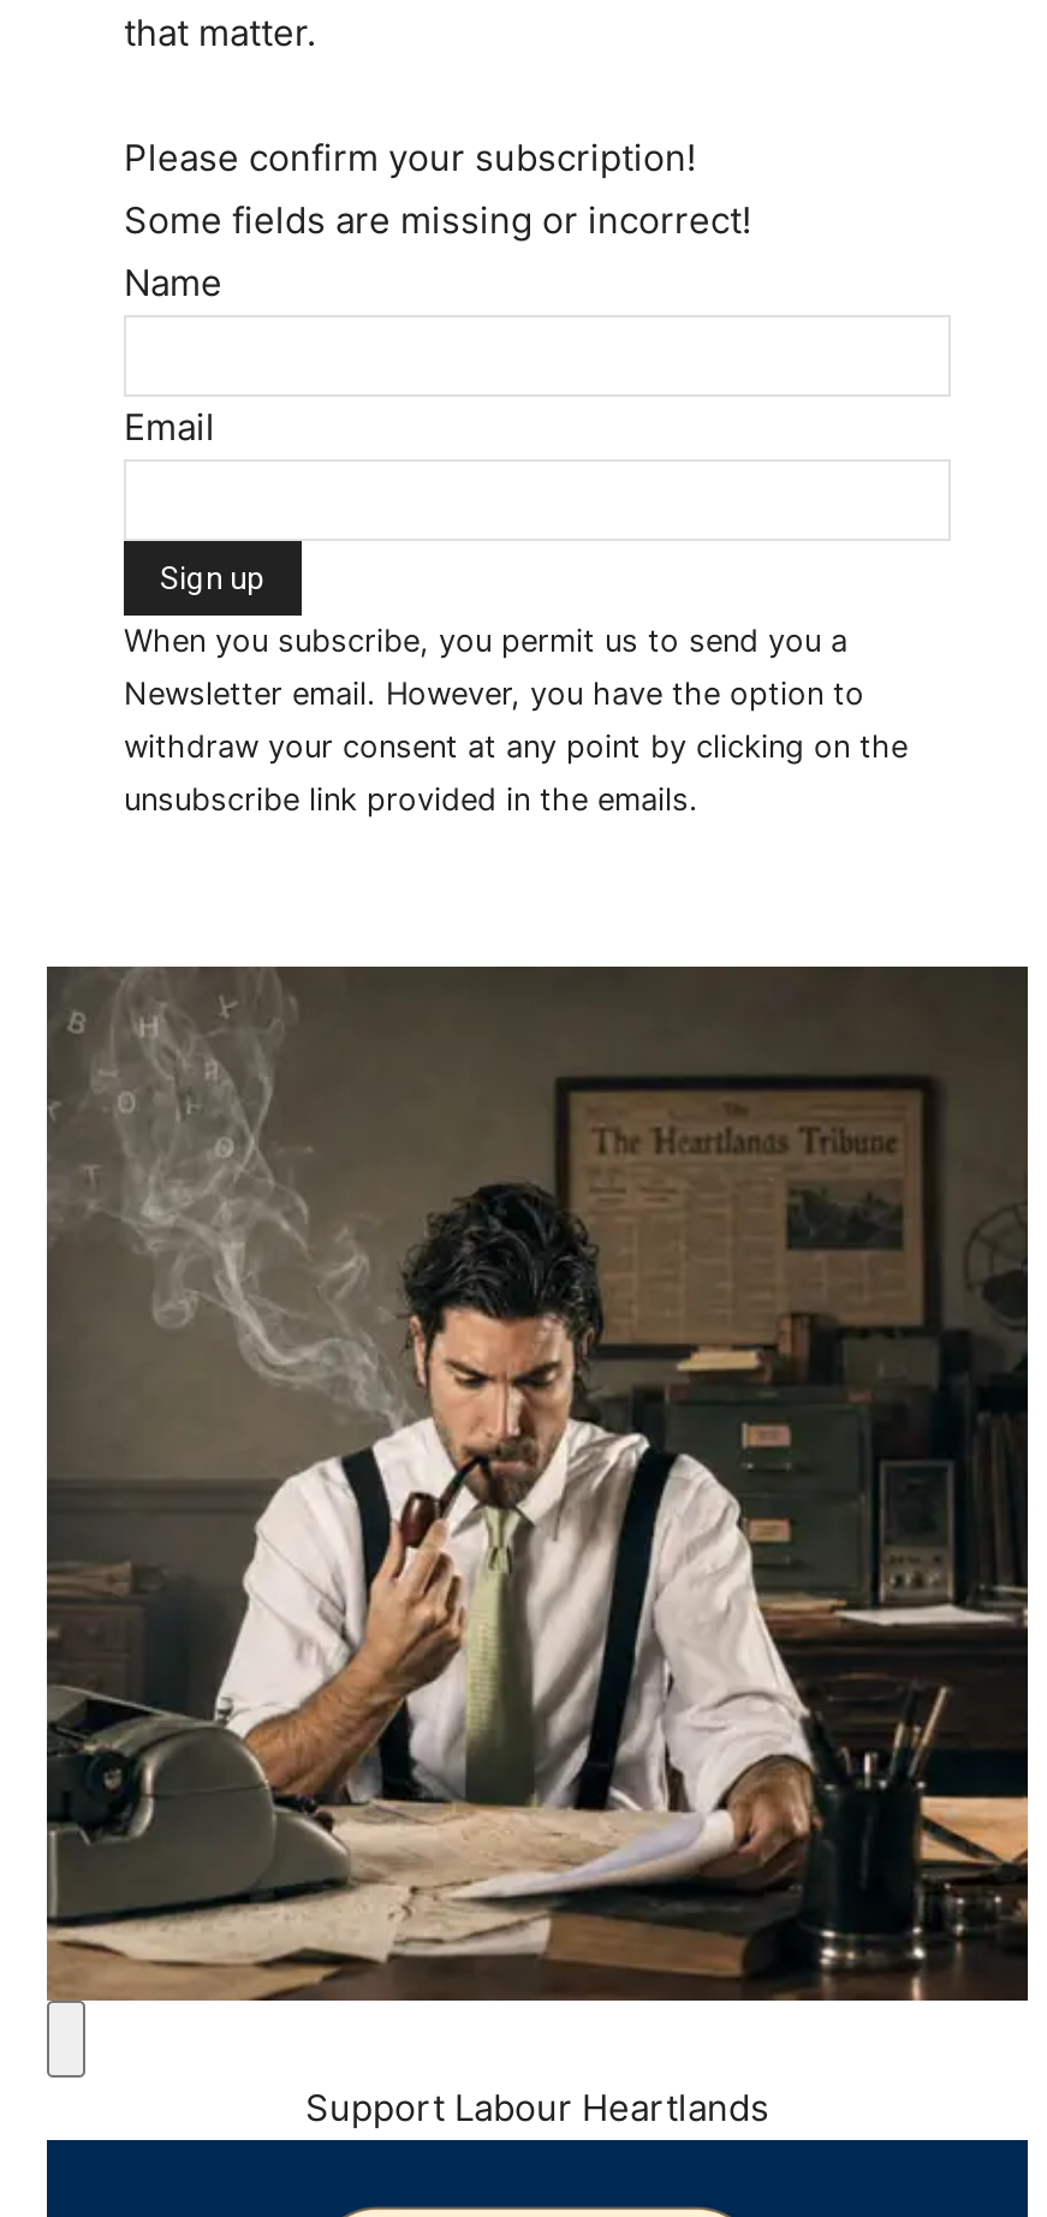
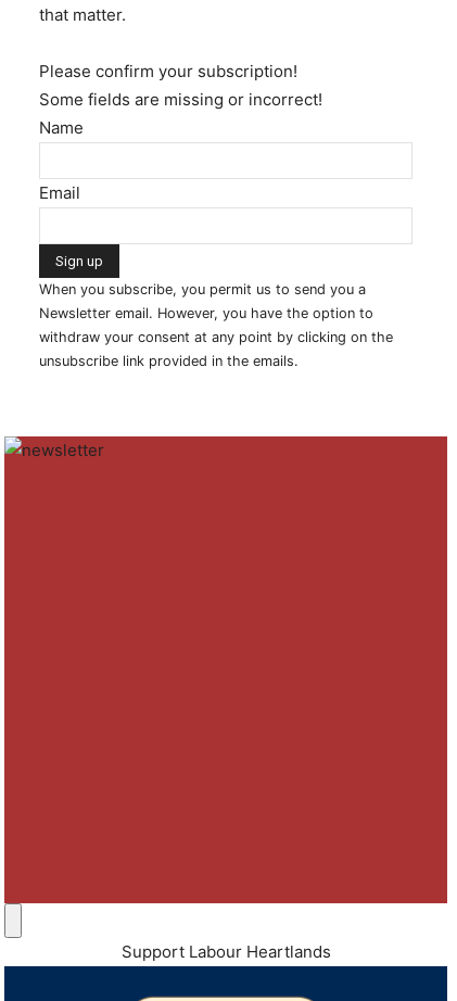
[44,964,1030,2003] [image] -> none

